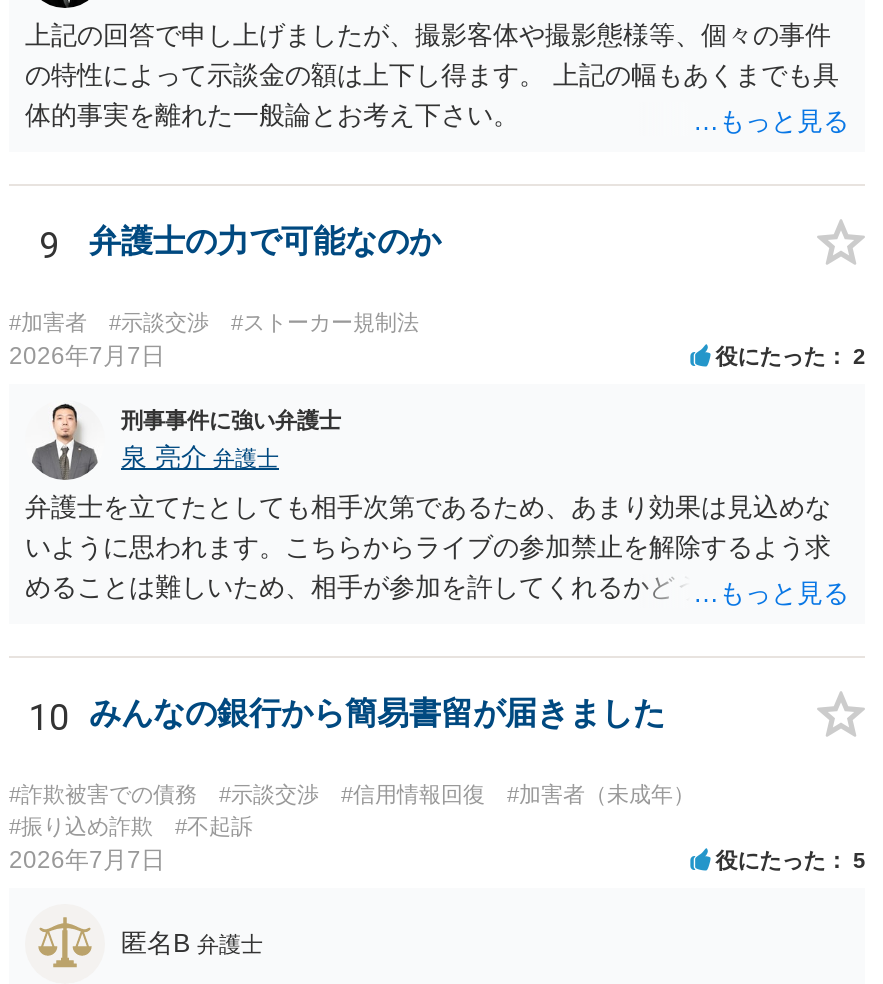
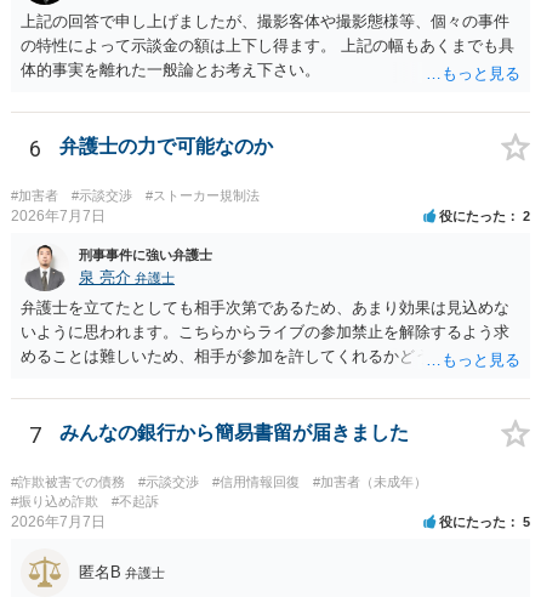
[39,224,441,266] 9 弁護士の力で可能なのか -> [29,136,273,161] 6 弁護士の力で可能なのか
[29,696,665,738] 10 みんなの銀行から簡易書留が届きました -> [29,422,409,448] 7 | みんなの銀行から簡易書留が届きました

